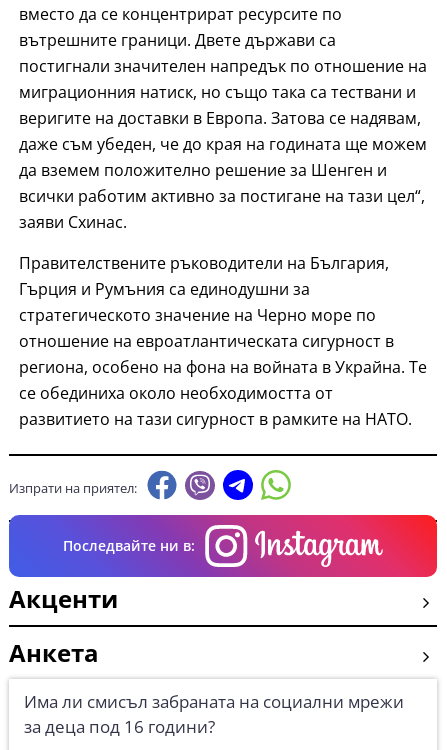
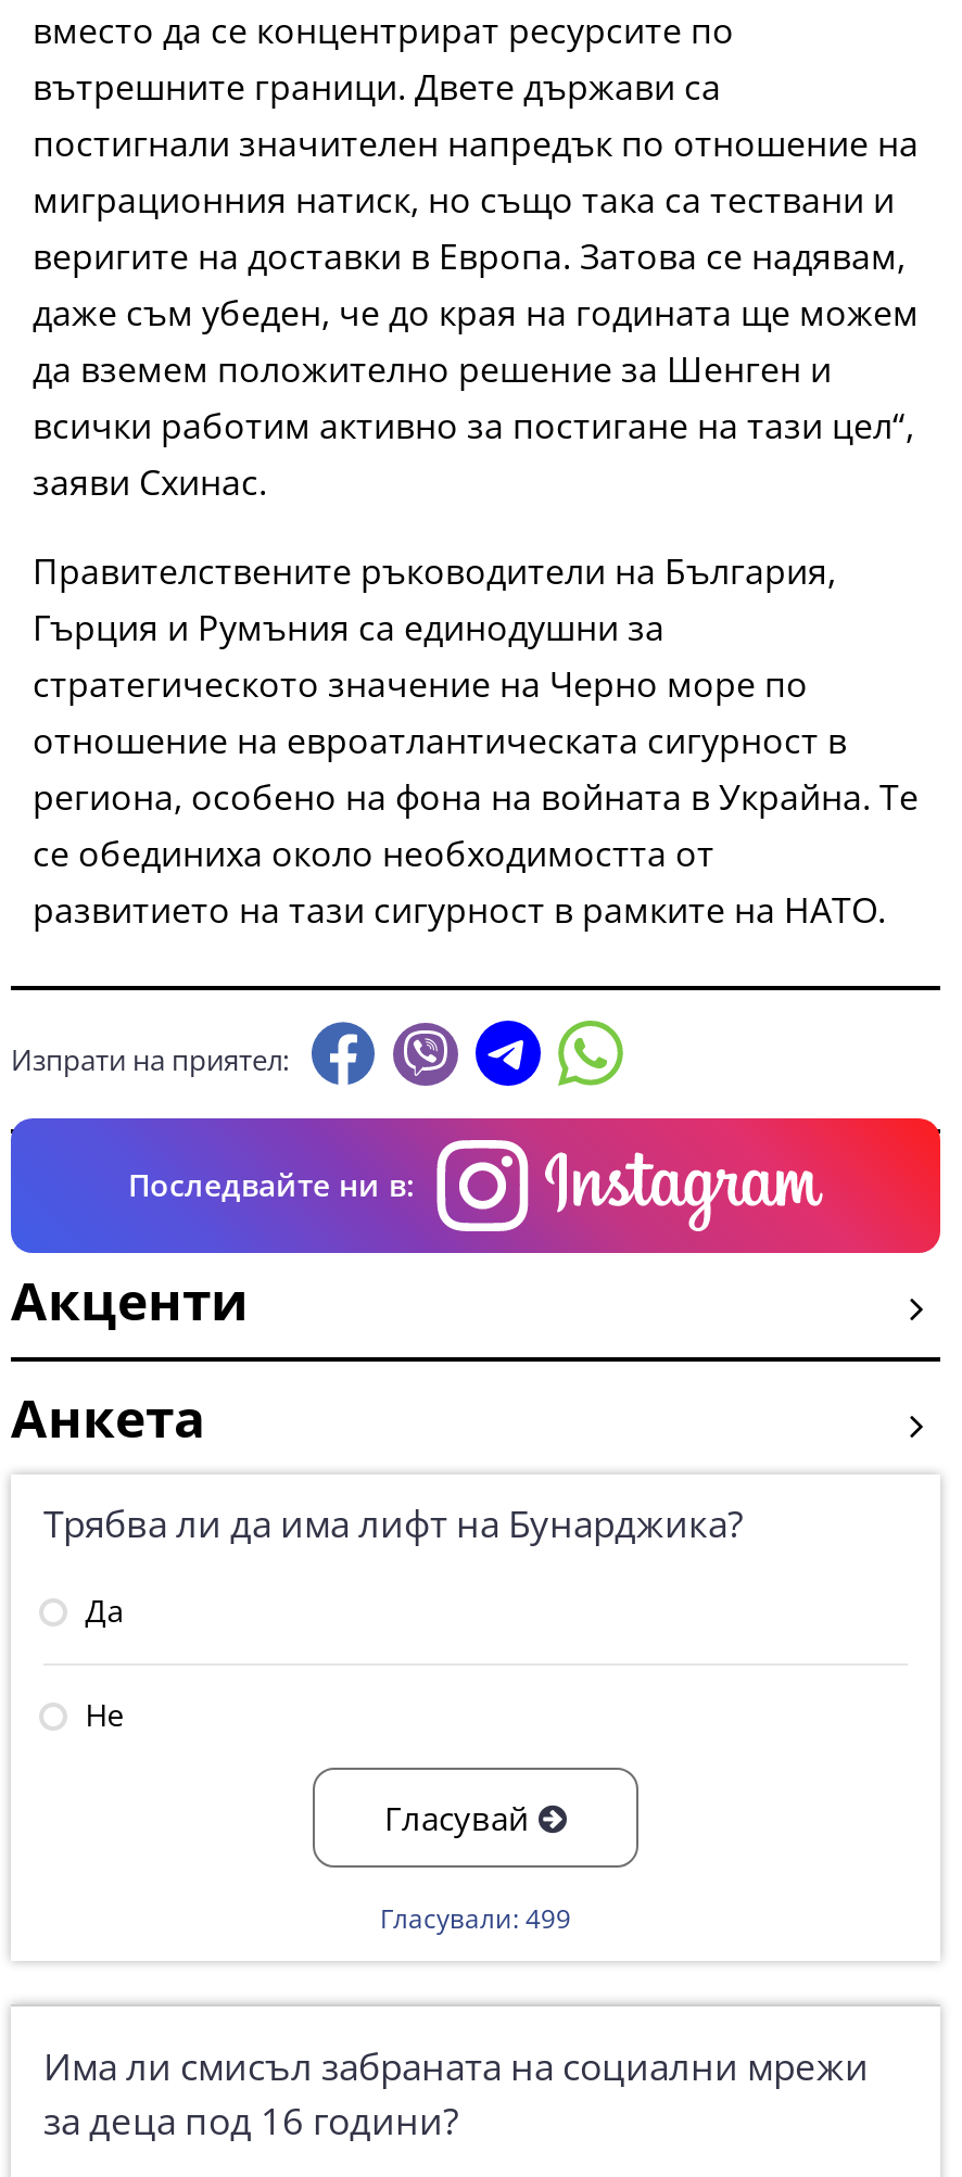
none -> [43,1498,743,1937] Трябва ли да има лифт на Бунарджика? | Да | Не | Гласувай | Гласували: 499

